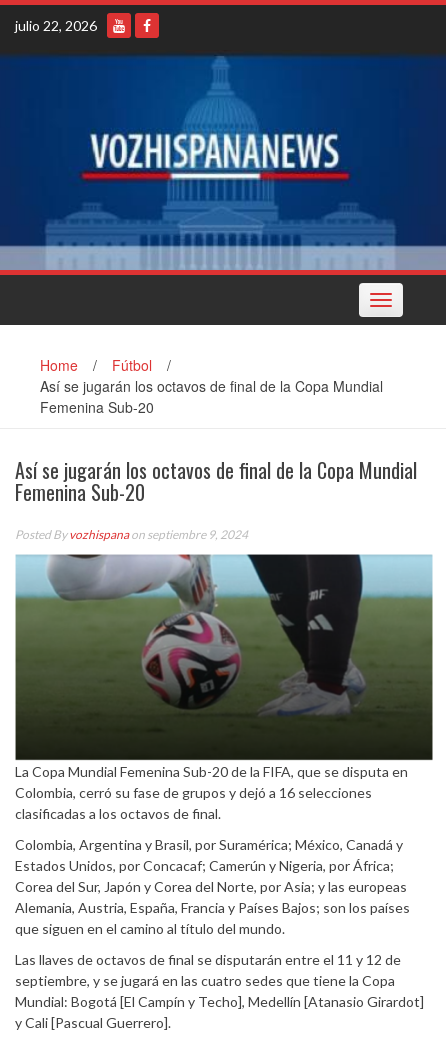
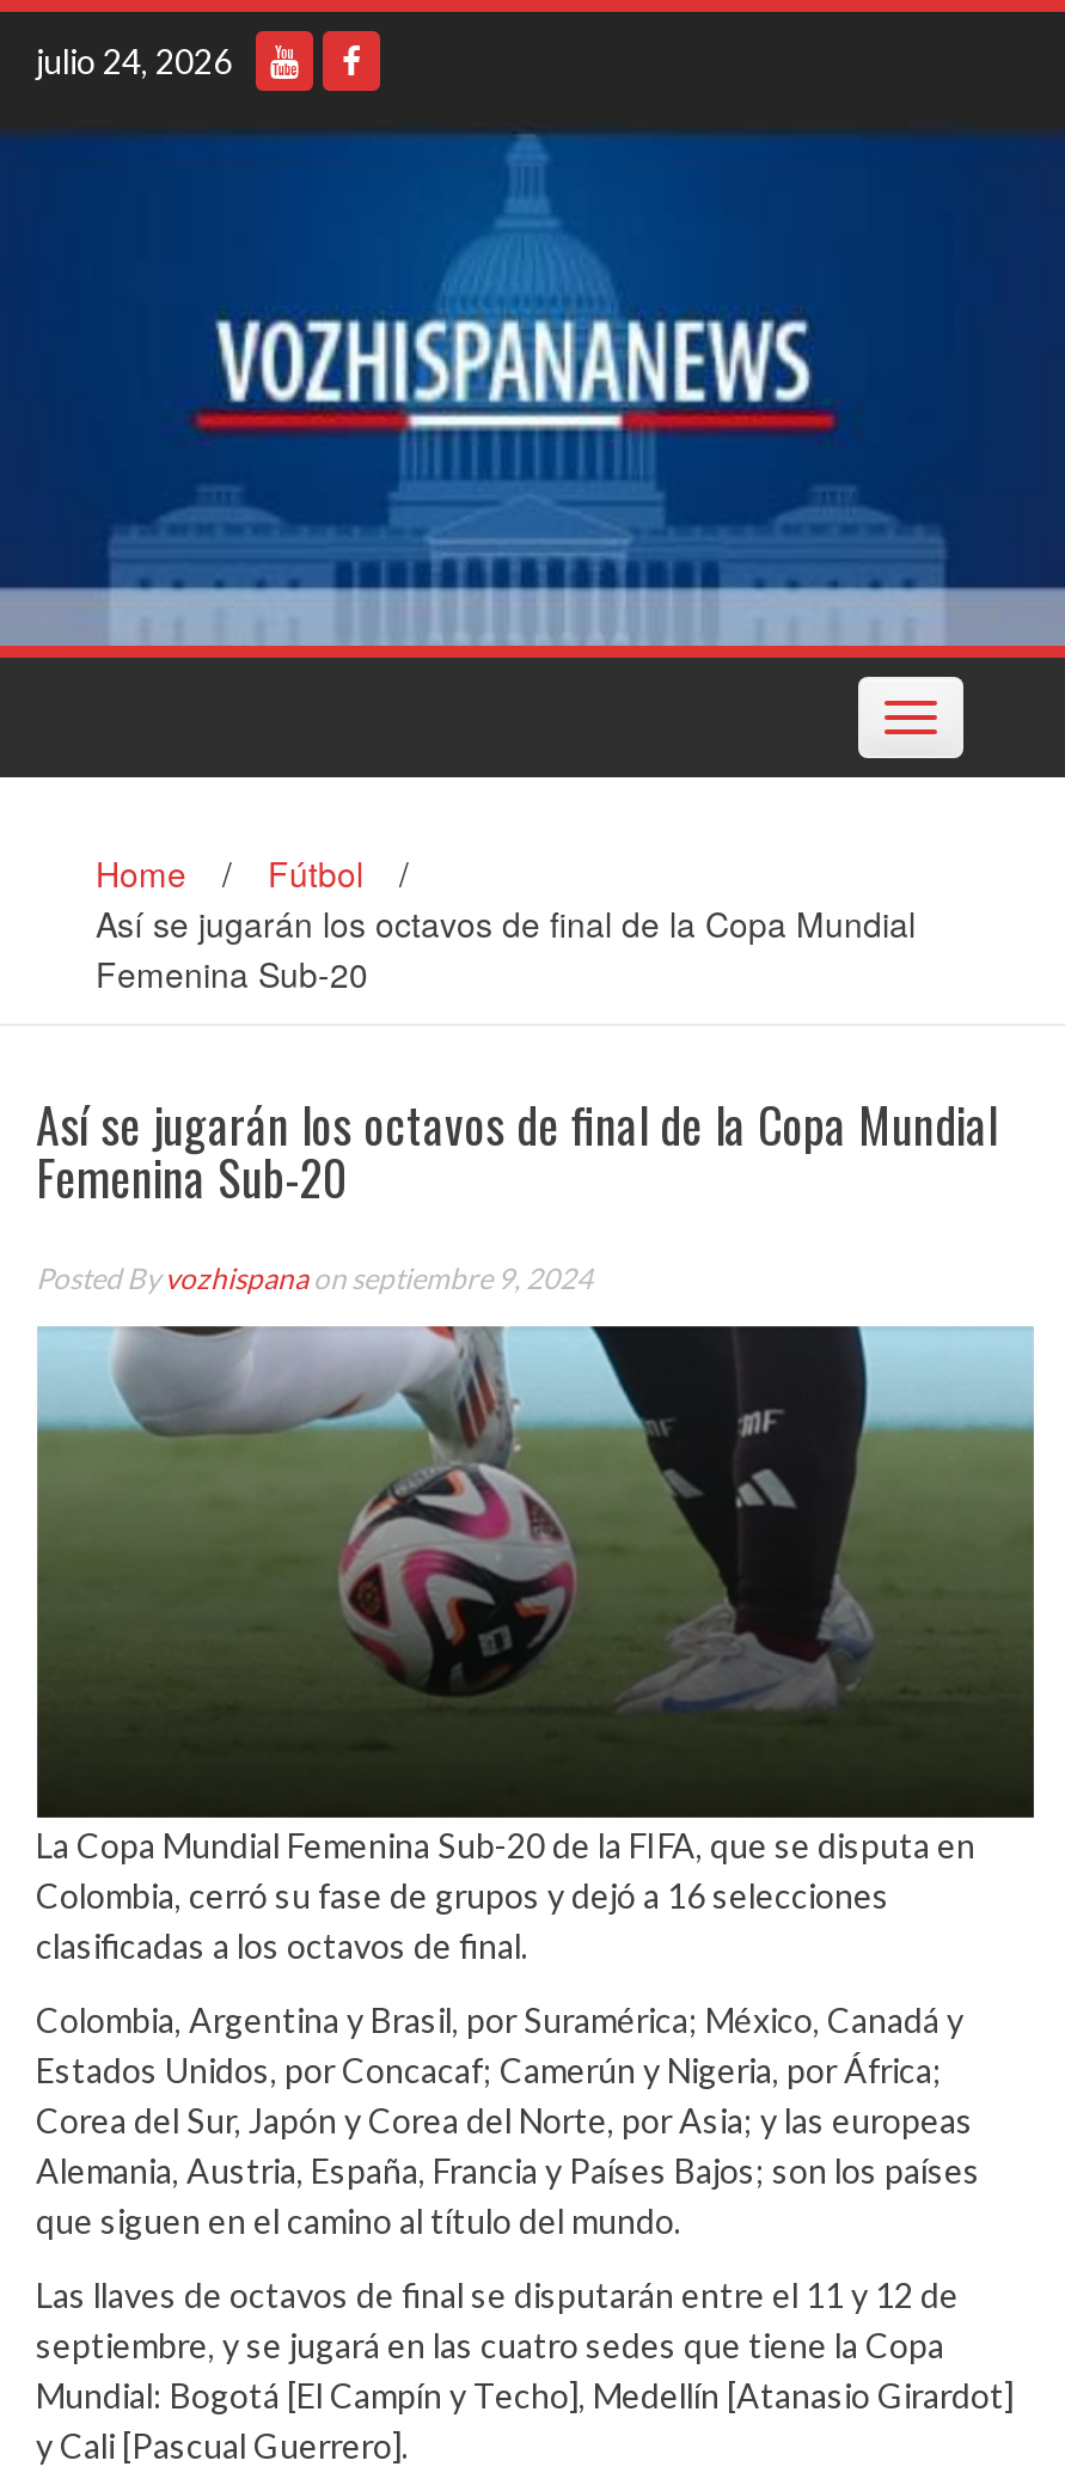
[15,17,97,34] julio 22, 2026 -> [36,41,232,81] julio 24, 2026

